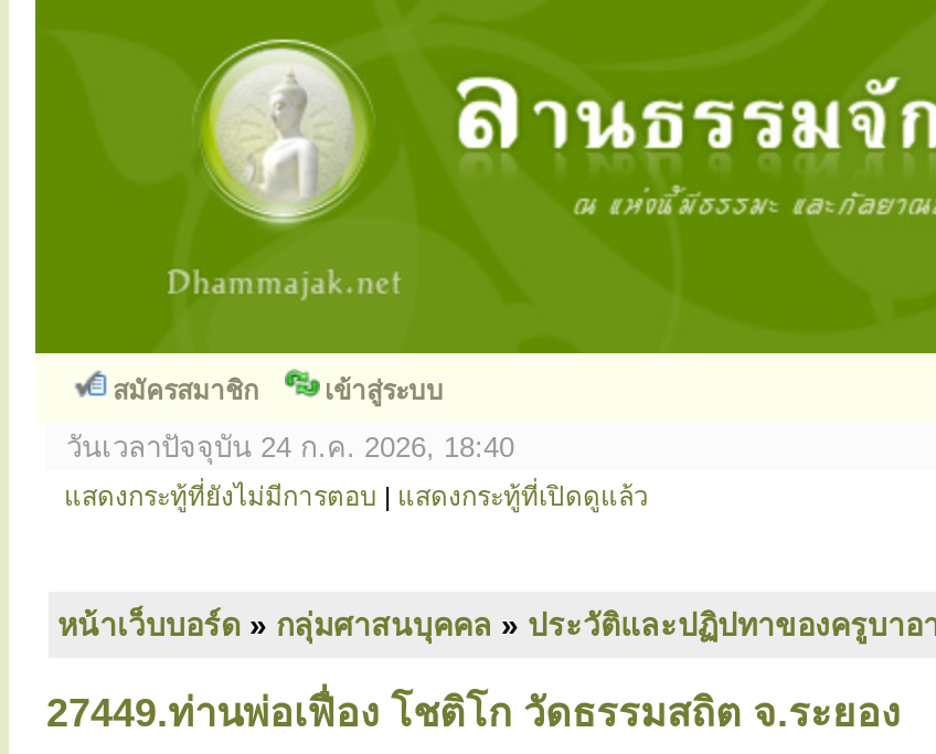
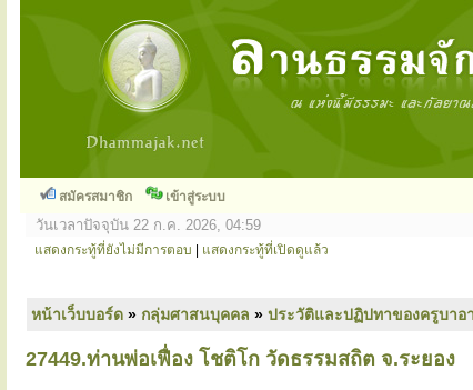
[66,431,532,464] วันเวลาปัจจุบัน 24 ก.ค. 2026, 18:40 -> [36,217,270,233] วันเวลาปัจจุบัน 22 ก.ค. 2026, 04:59

